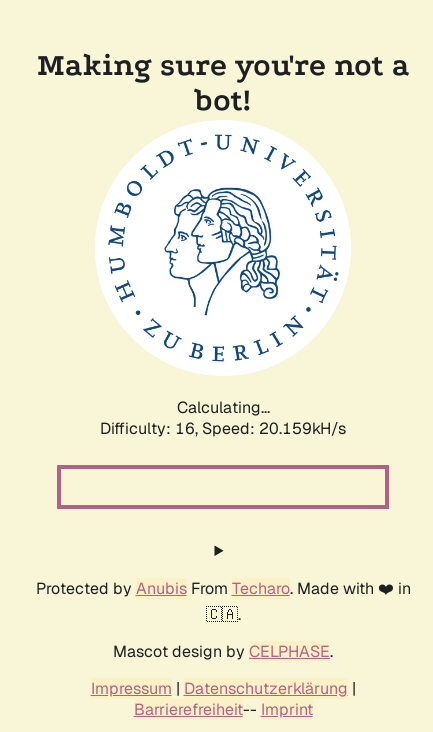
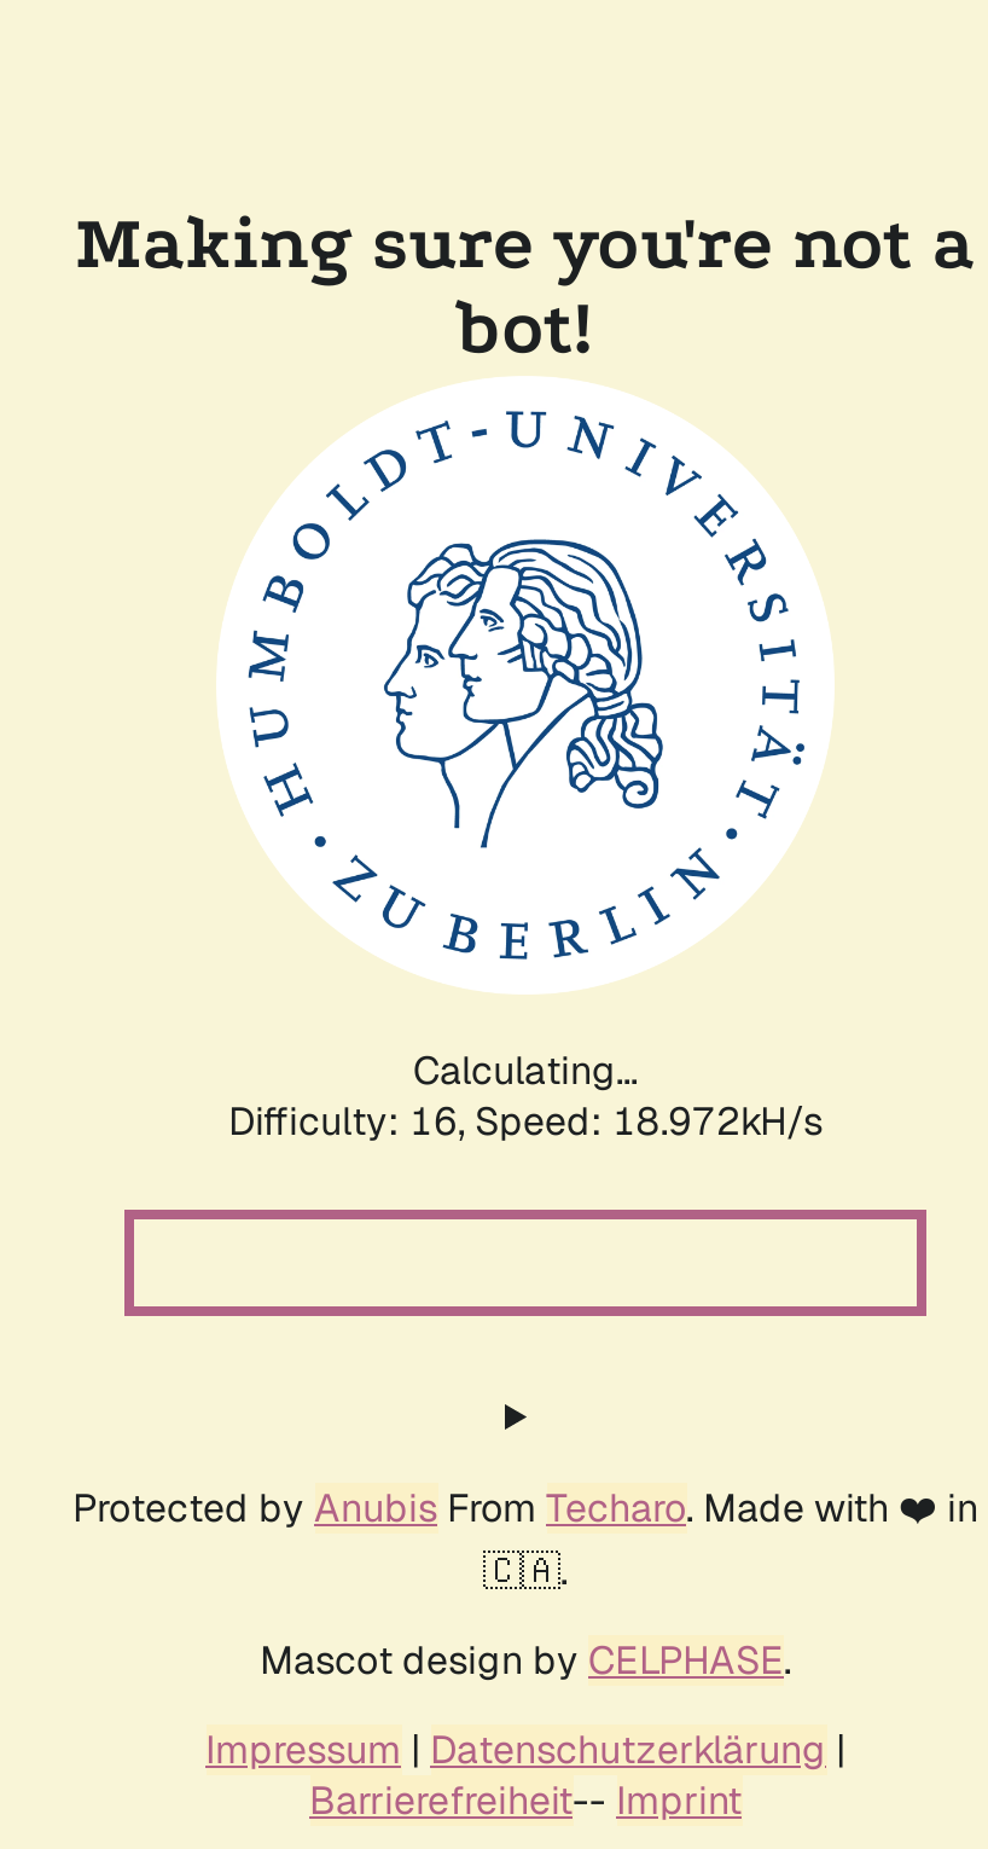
[100,418,346,439] Difficulty: 16, Speed: 20.159kH/s -> [228,1096,823,1147] Difficulty: 16, Speed: 18.972kH/s

